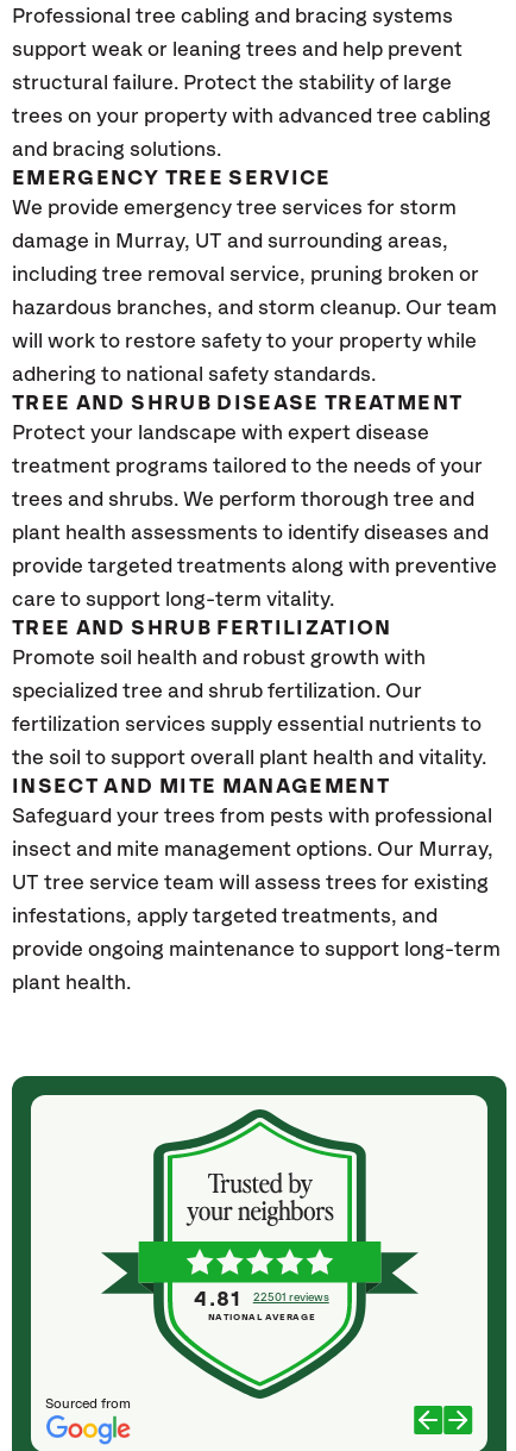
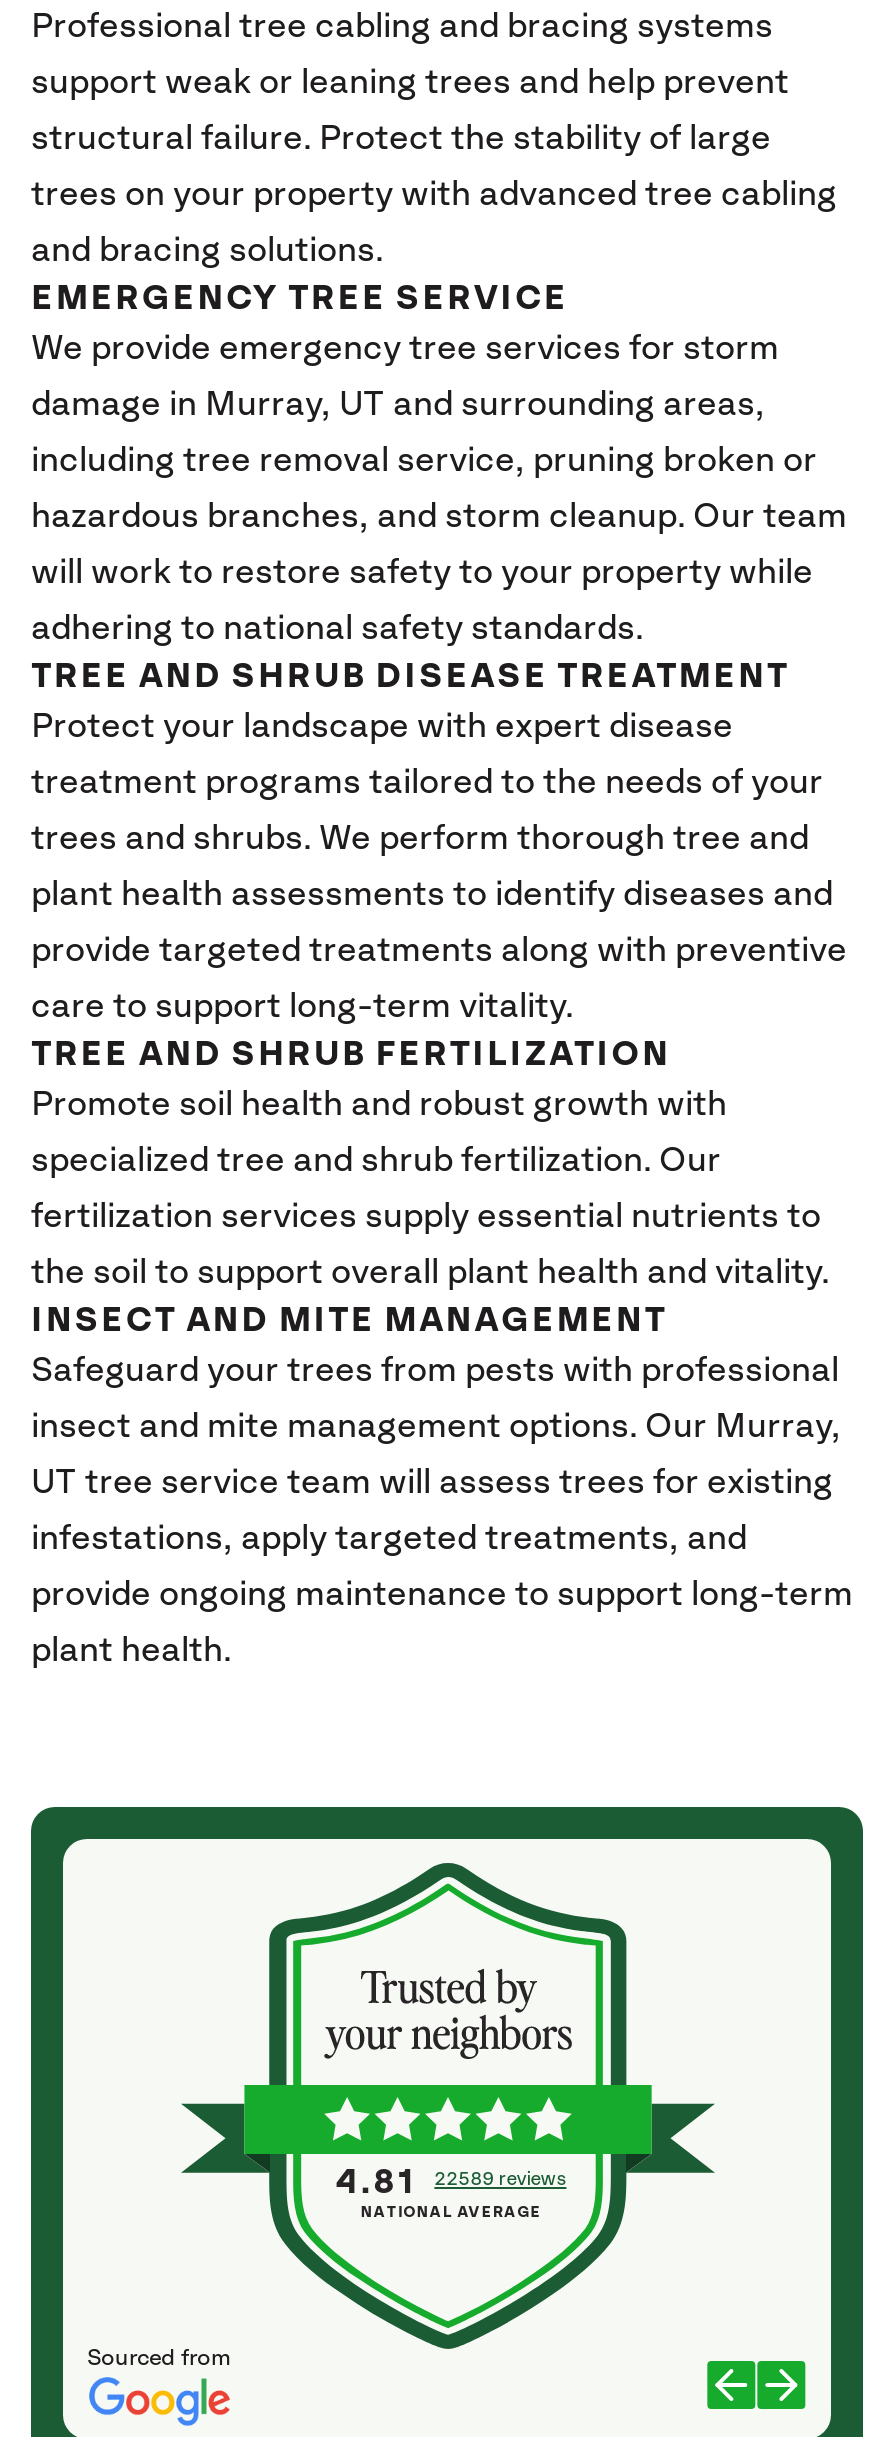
[194,1289,329,1311] 4.81 22501 reviews -> [336,2165,566,2201] 4.81 22589 reviews

